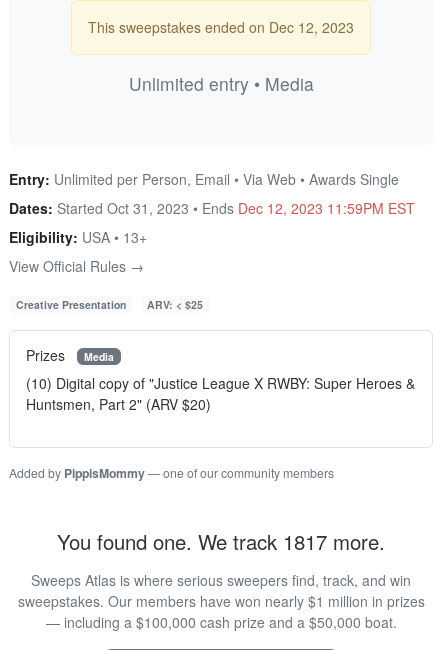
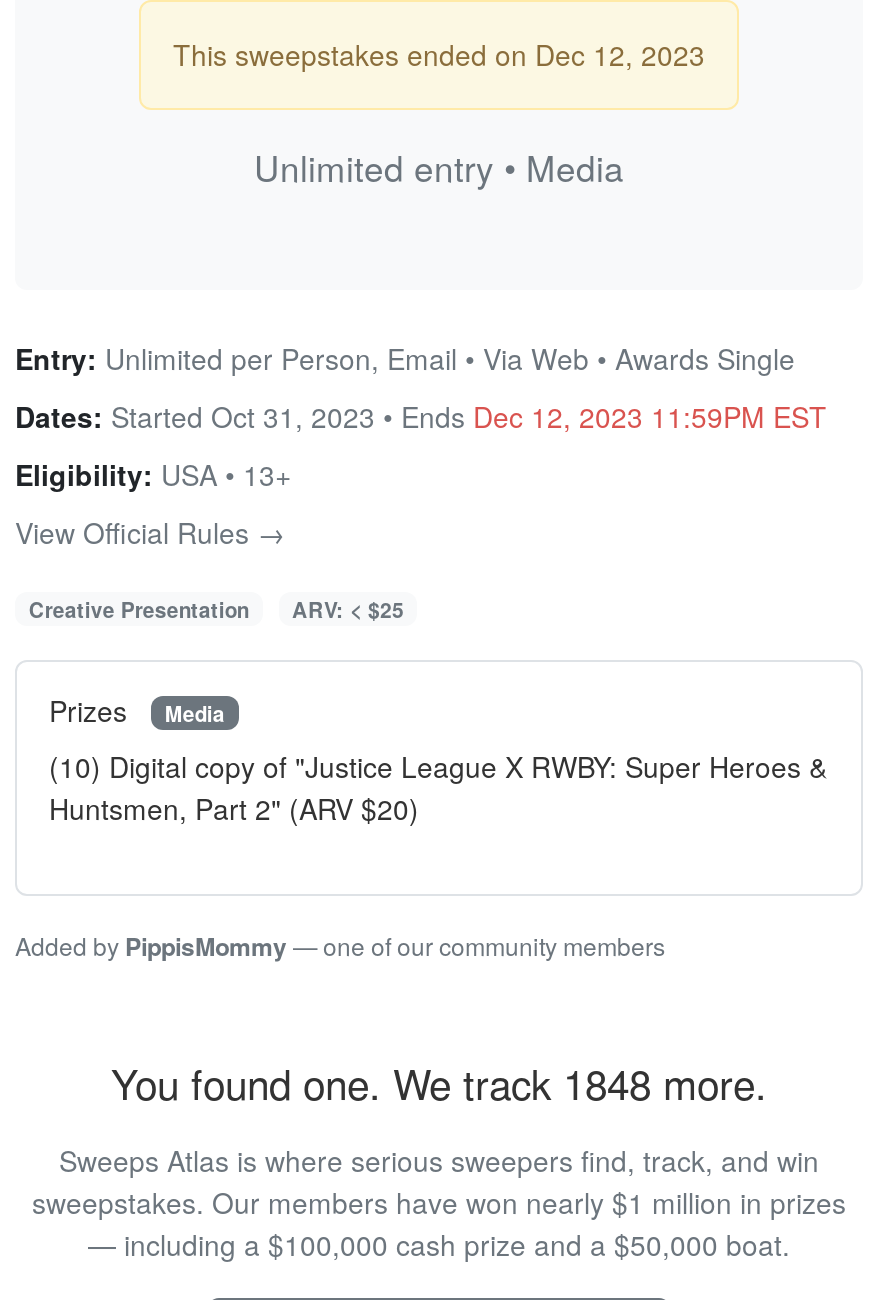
[57,527,385,556] You found one. We track 1817 more. -> [111,1055,767,1113] You found one. We track 1848 more.

